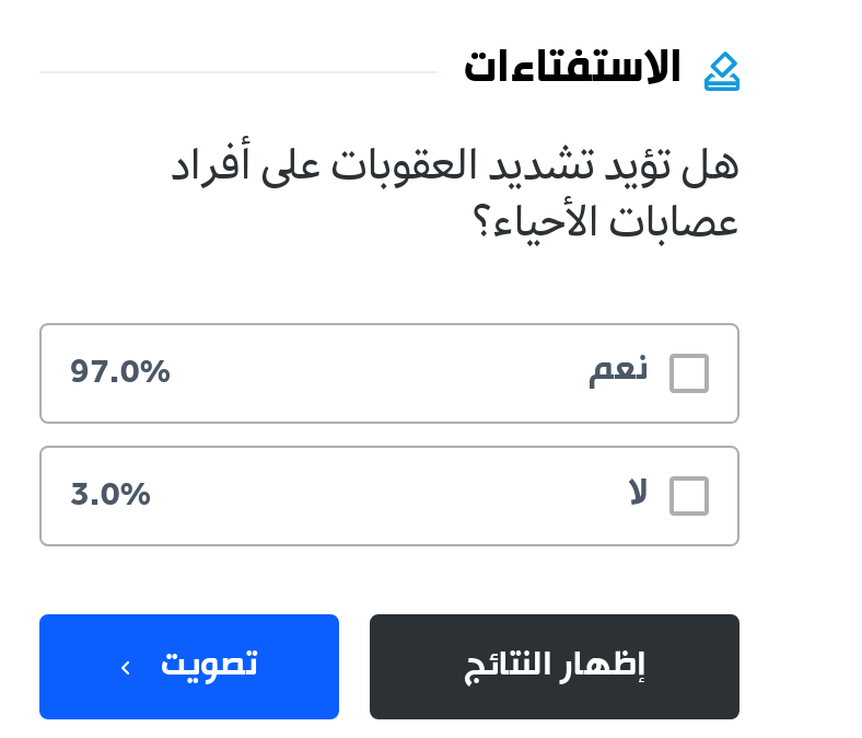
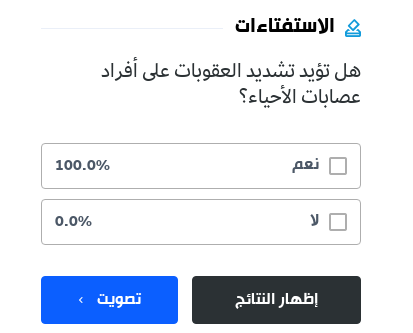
[70,347,171,399] 97.0% -> [55,154,110,178] 100.0%
[70,469,151,522] 3.0% -> [55,210,92,234] 0.0%

